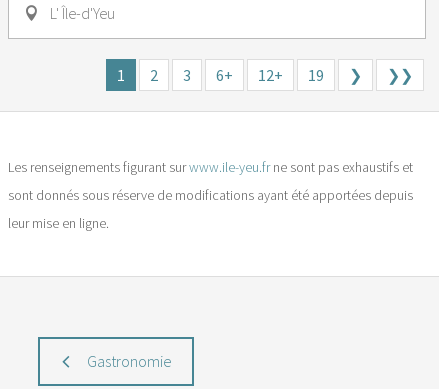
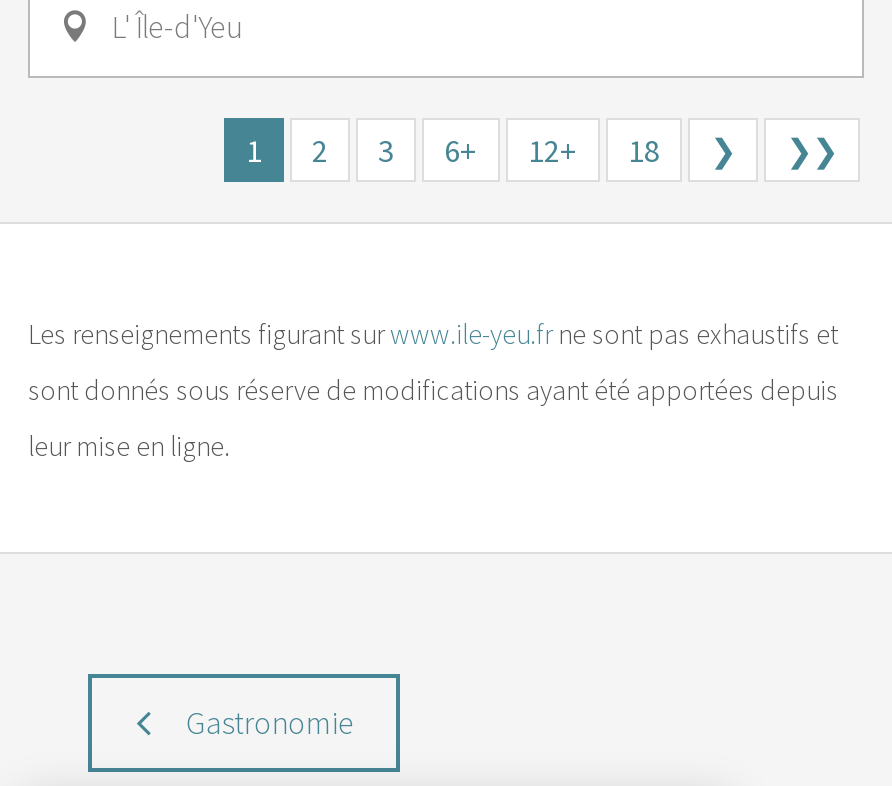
[308,65,324,85] 19 -> [628,130,660,170] 18

